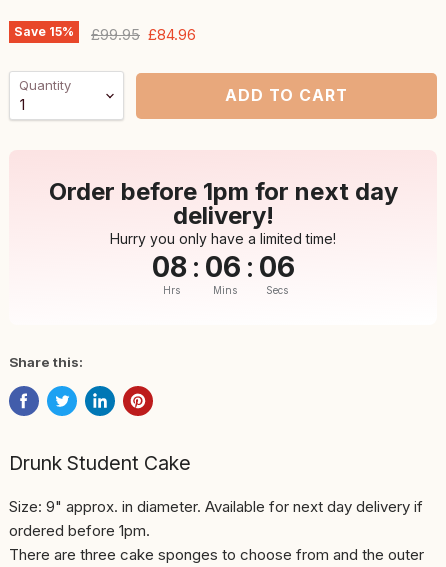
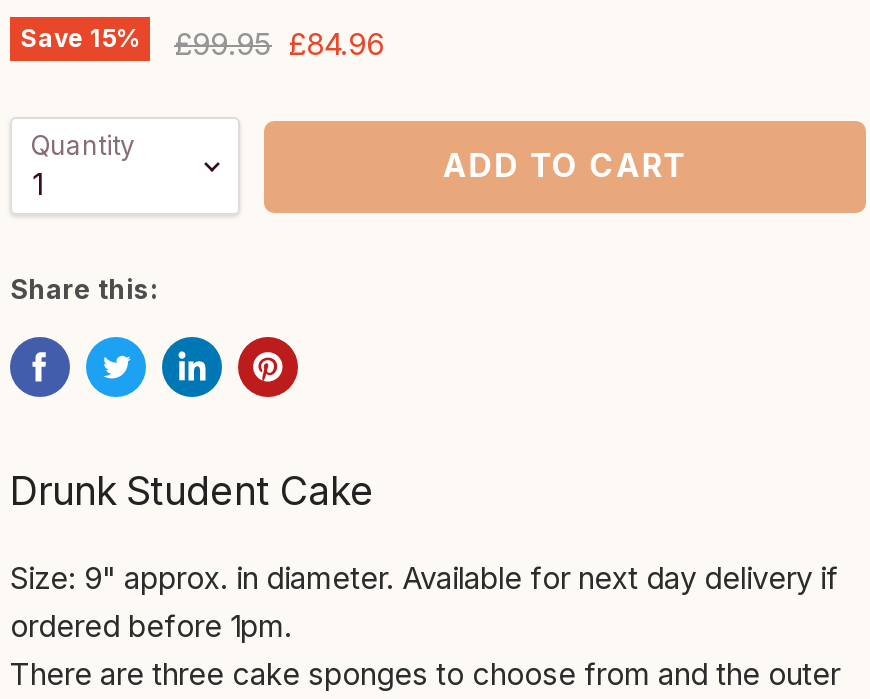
[48,177,397,296] Order before 1pm for next day | delivery! | Hurry you only have a limited time! | 08 : 06 : 06 | Hrs | Mins | Secs -> none

